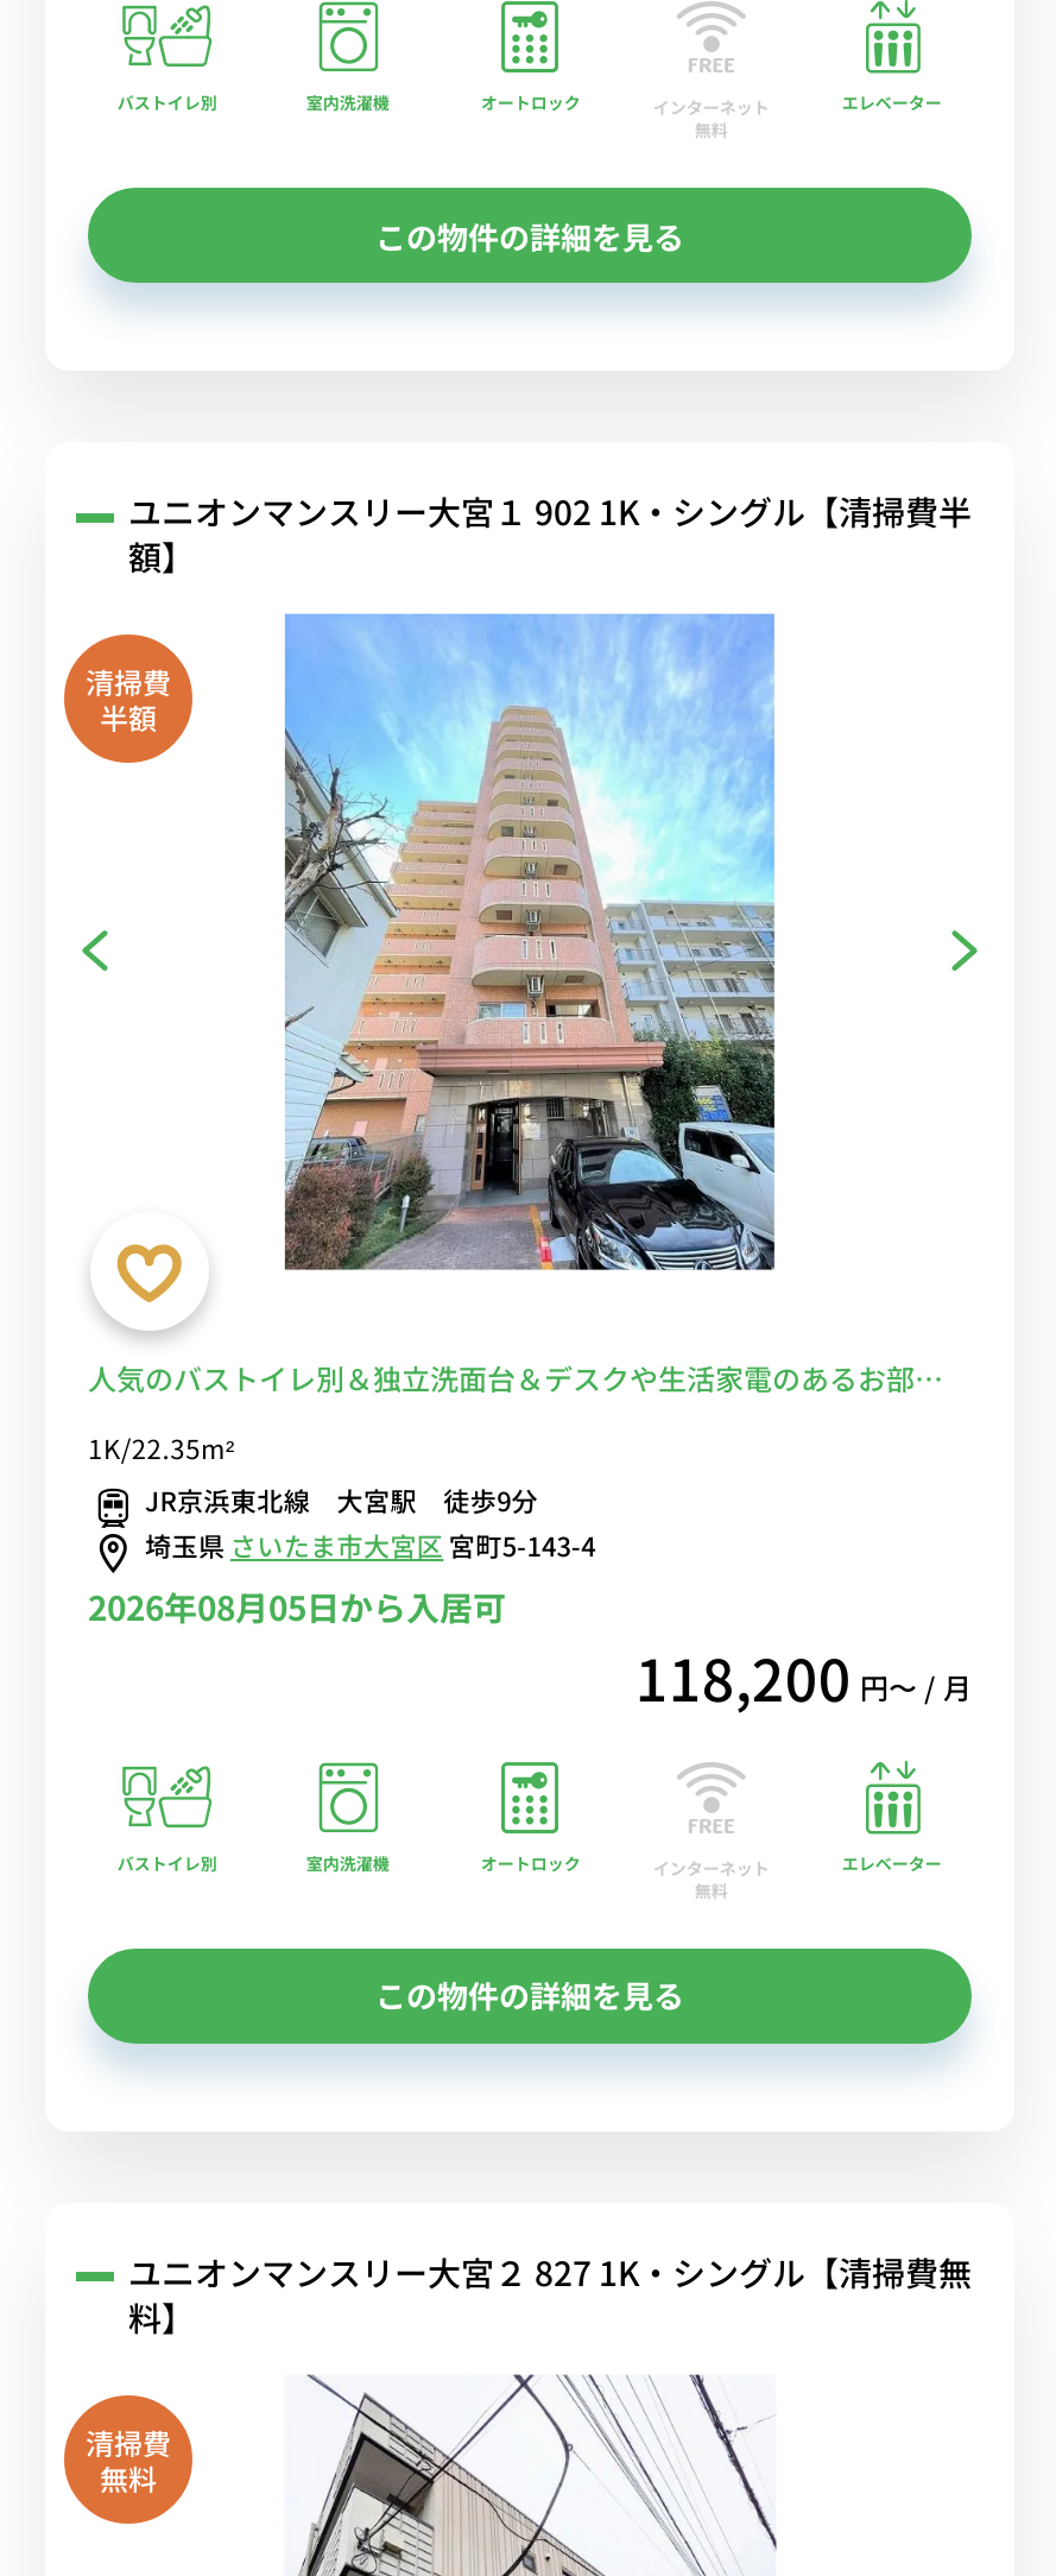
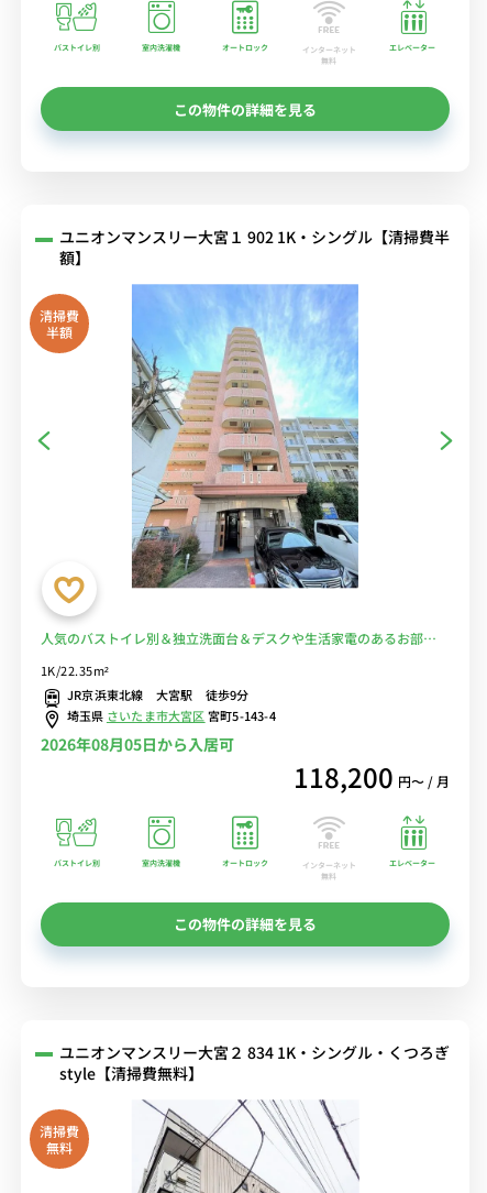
[128,2248,972,2340] ユニオンマンスリー大宮２ 827 1K・シングル【清掃費無 | 料】 -> [59,1041,450,1084] ユニオンマンスリー大宮２ 834 1K・シングル・くつろぎ | style【清掃費無料】

